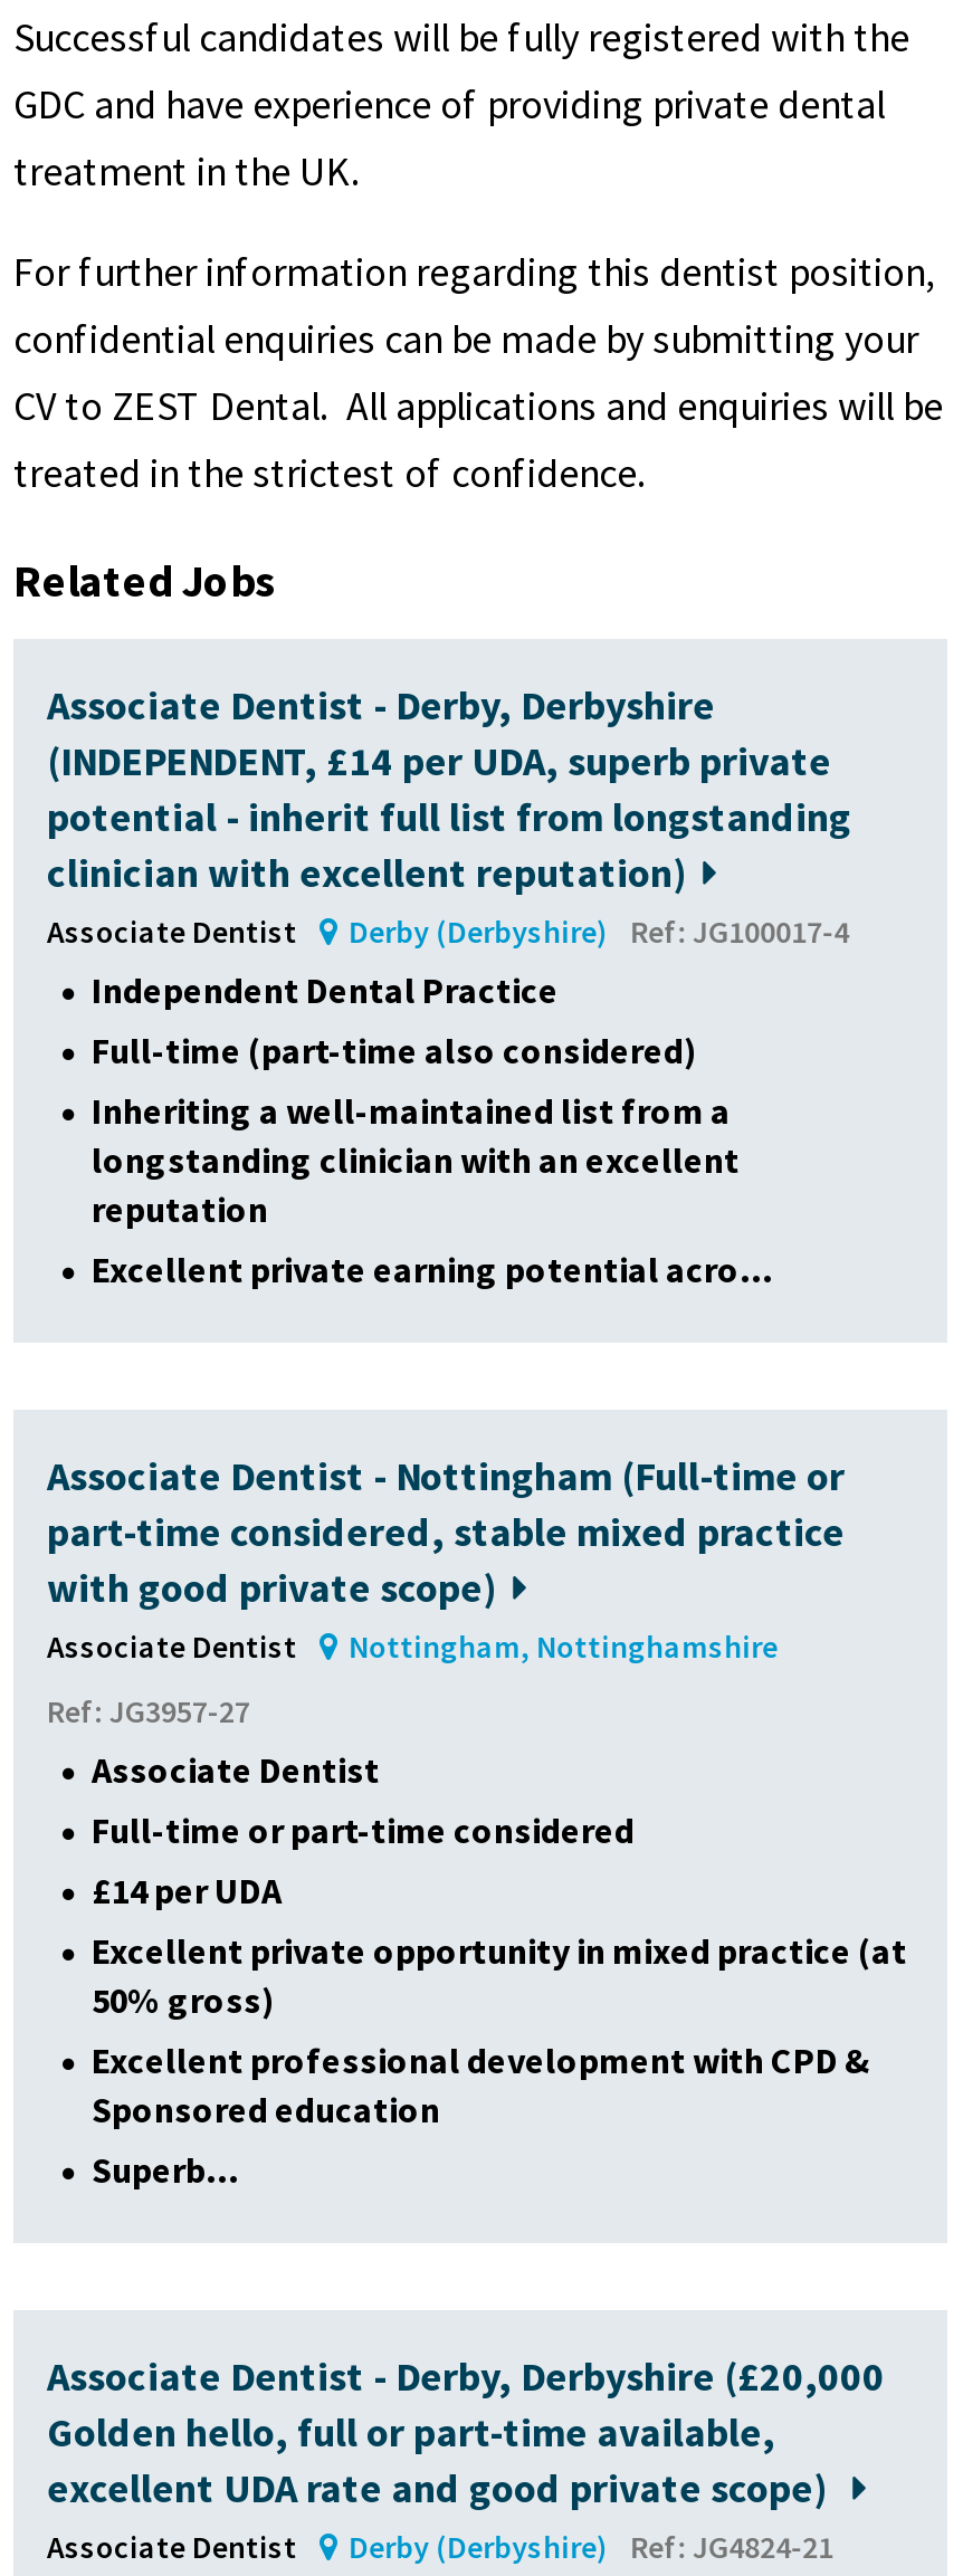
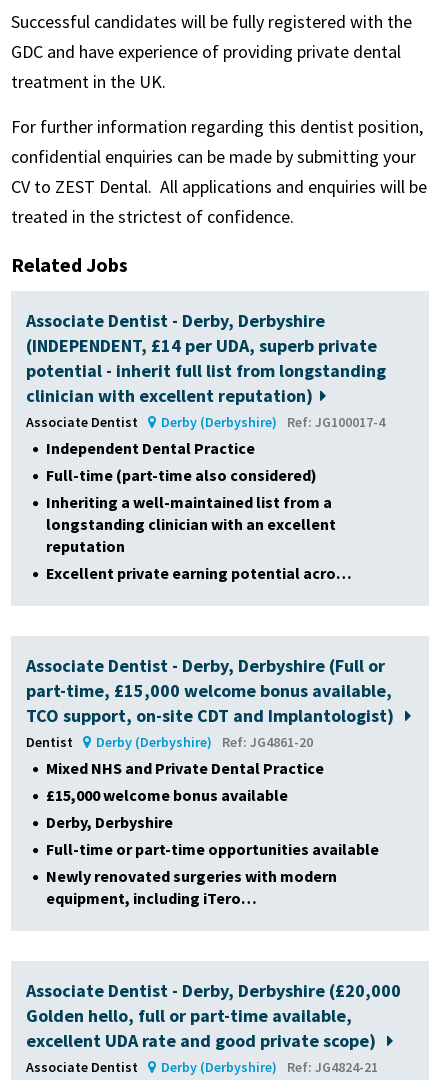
[47,1449,907,2191] Associate Dentist - Nottingham (Full-time or | part-time considered, stable mixed practice | with good private scope) | Associate Dentist | Nottingham, Nottinghamshire | Ref: JG3957-27 | Associate Dentist | Full-time or part-time considered | £14 per UDA | Excellent private opportunity in mixed practice (at | 50% gross) | Excellent professional development with CPD & | Sponsored education | Superb… -> [26,654,398,908] Associate Dentist - Derby, Derbyshire (Full or | part-time, £15,000 welcome bonus available, | TCO support, on-site CDT and Implantologist) | Dentist | Derby (Derbyshire) Ref: JG4861-20 | Mixed NHS and Private Dental Practice | £15,000 welcome bonus available | Derby, Derbyshire | Full-time or part-time opportunities available | Newly renovated surgeries with modern | equipment, including iTero…

